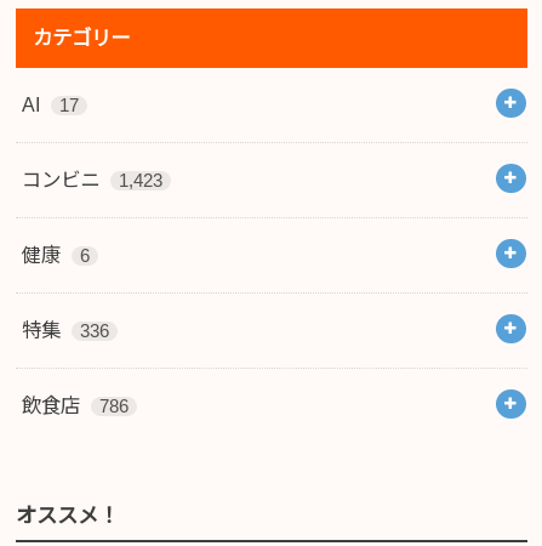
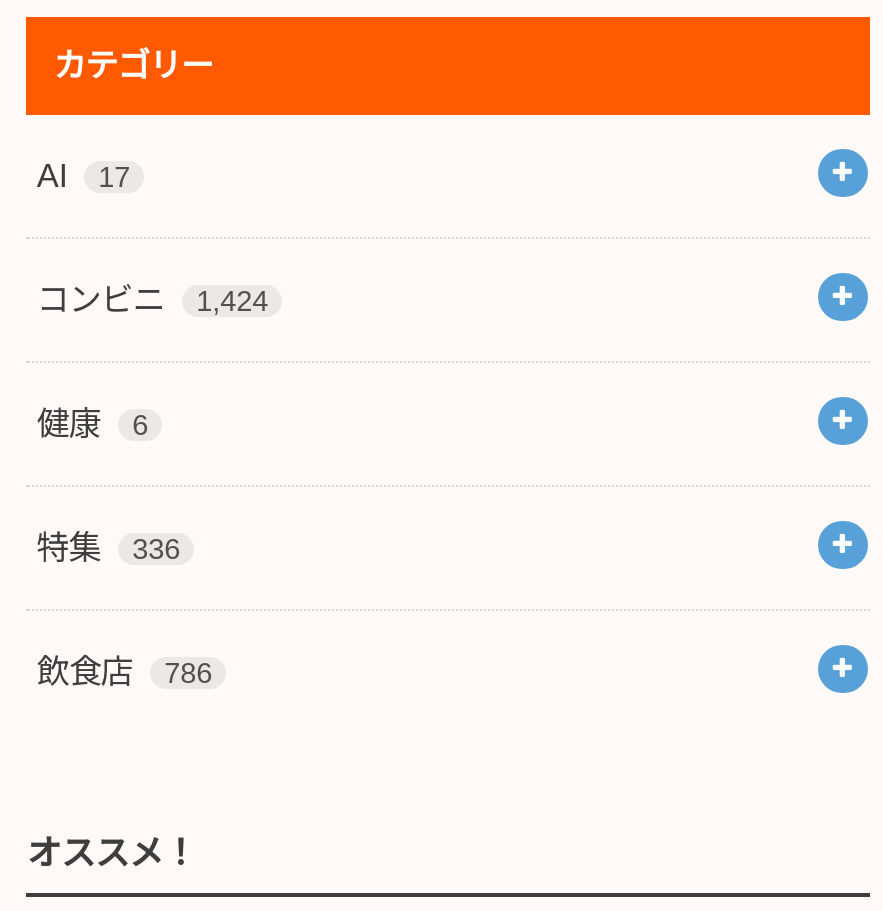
[22,169,163,191] コンビニ 1,423 -> [37,282,268,318] コンビニ 1,424

